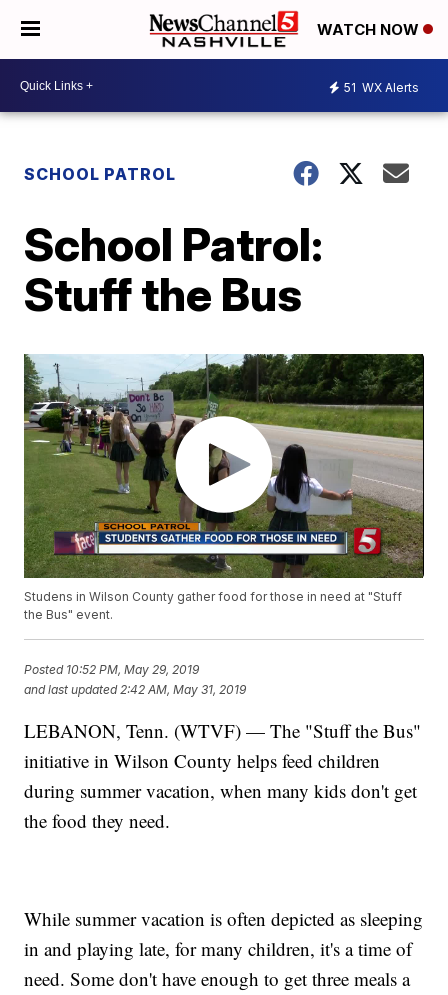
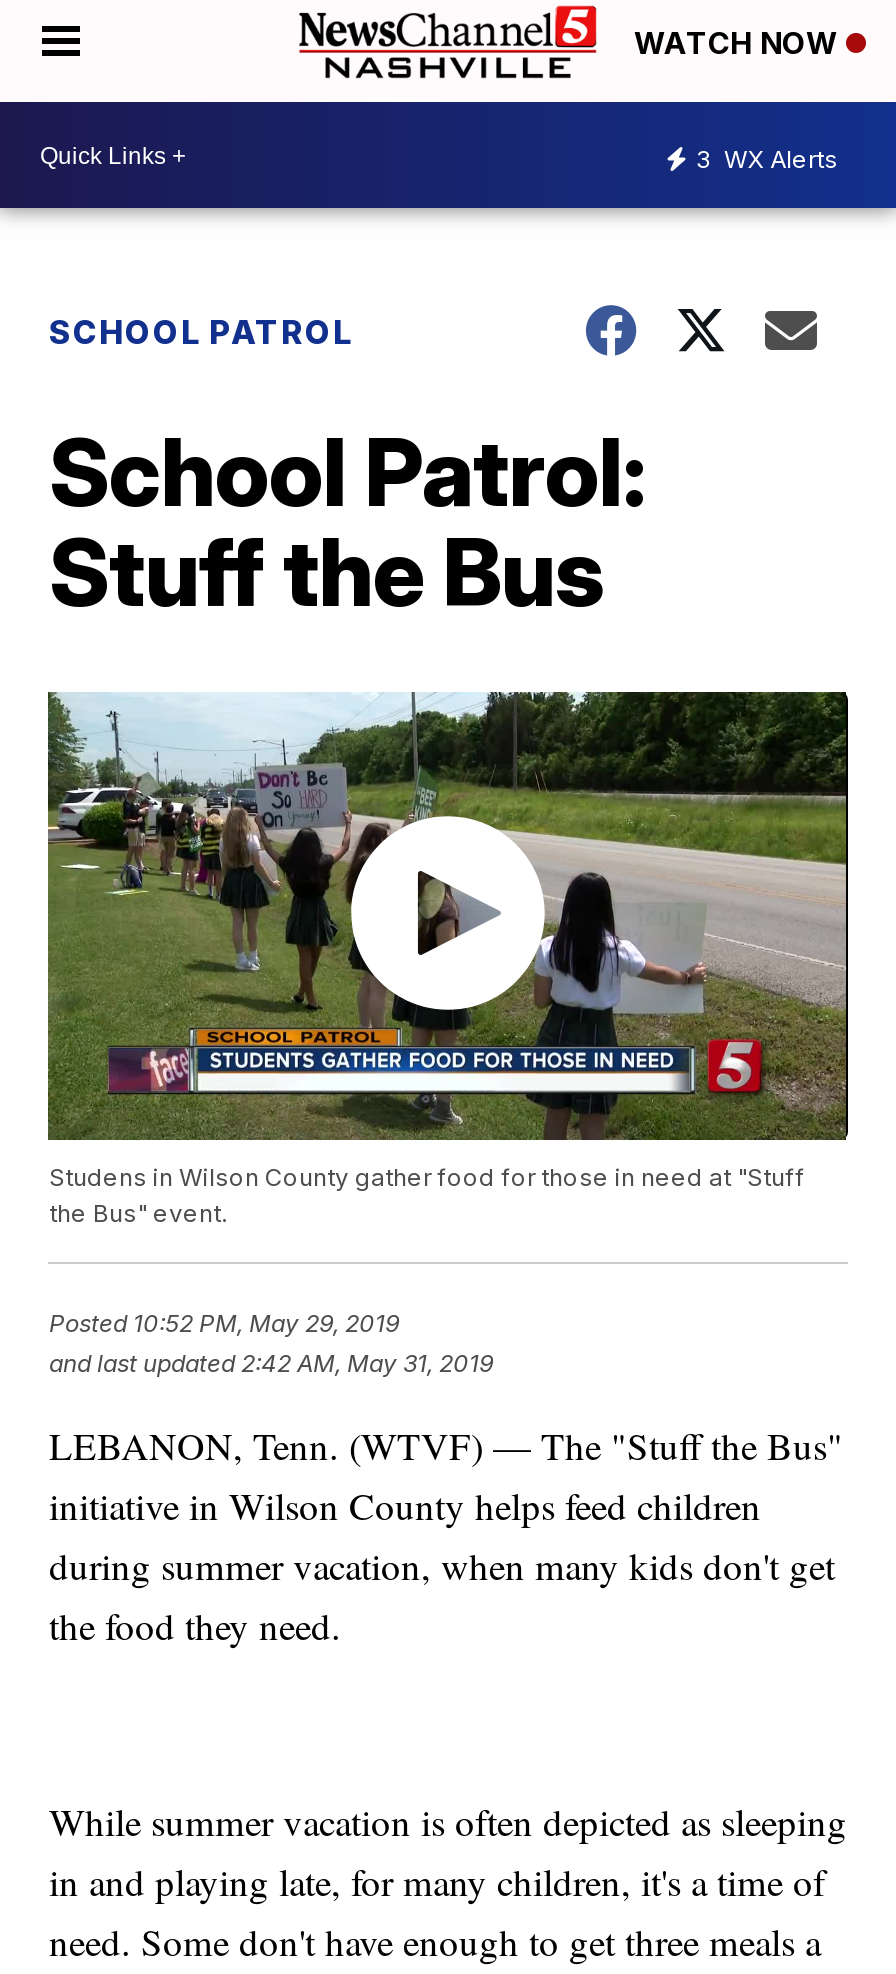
[344,79,419,94] 51 WX Alerts -> [696,143,838,173] 3 WX Alerts

